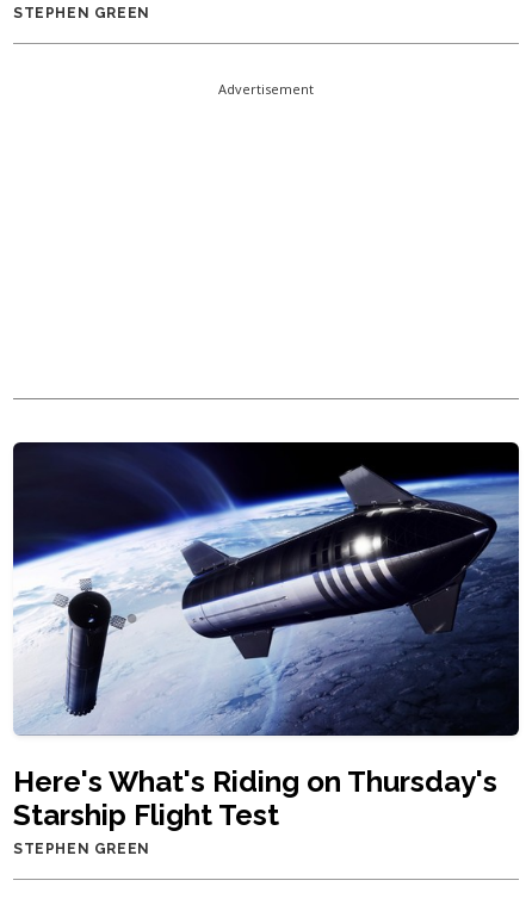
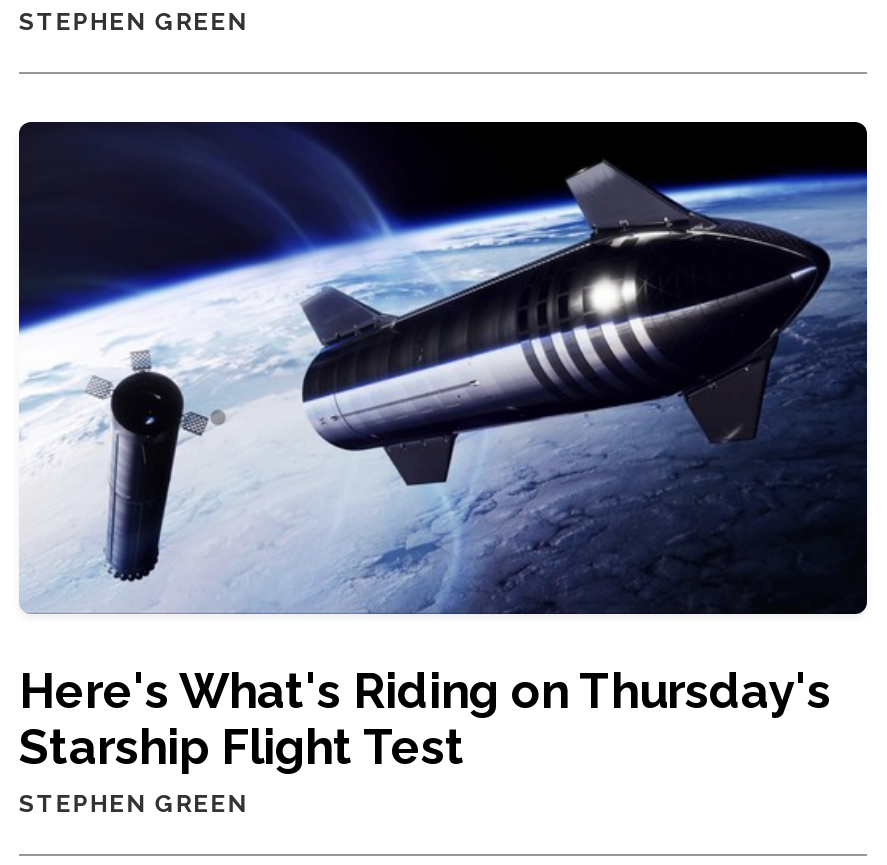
[218,80,314,98] Advertisement -> none

